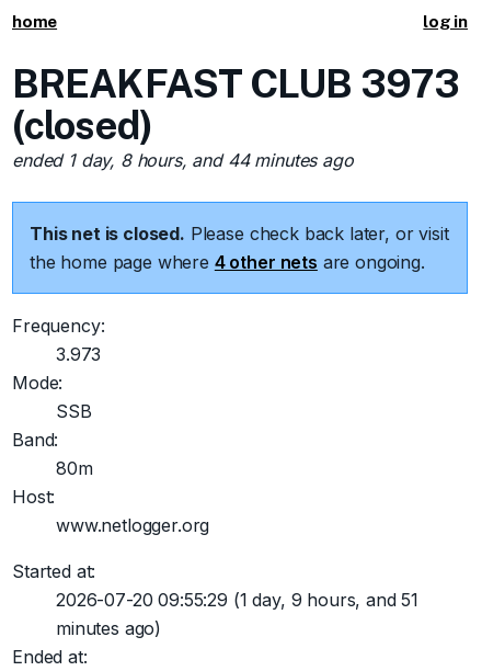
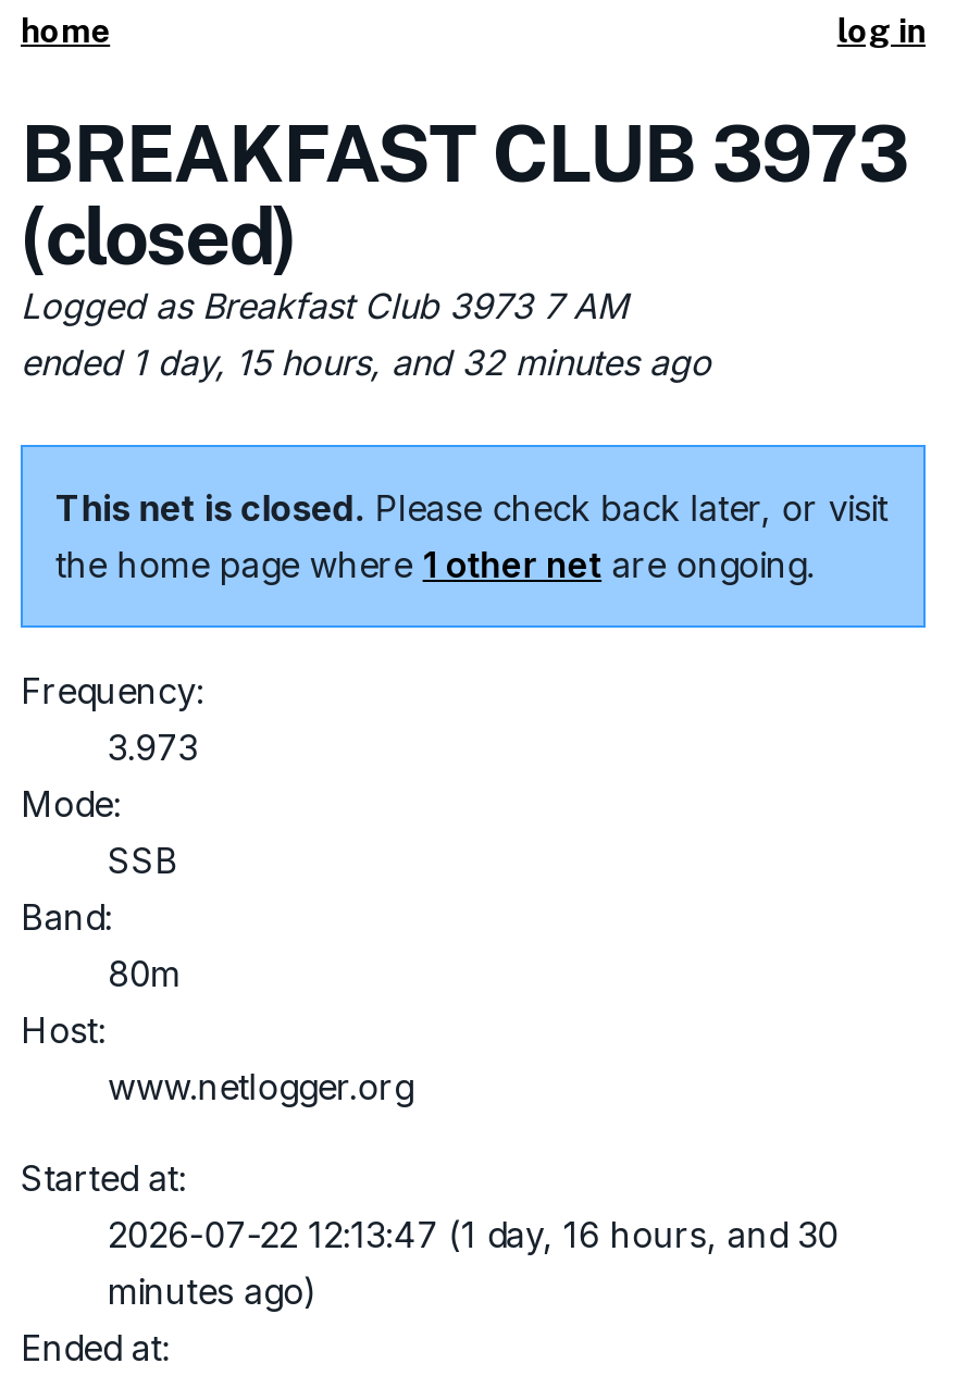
[12,149,353,171] ended 1 day, 8 hours, and 44 minutes ago -> [21,284,711,384] Logged as Breakfast Club 3973 7 AM | ended 1 day, 15 hours, and 32 minutes ago
[30,251,425,273] the home page where 4 other nets are ongoing. -> [55,543,815,586] the home page where 1 other net are ongoing.
[56,589,419,611] 2026-07-20 09:55:29 (1 day, 9 hours, and 51 -> [108,1213,839,1256] 2026-07-22 12:13:47 (1 day, 16 hours, and 30

